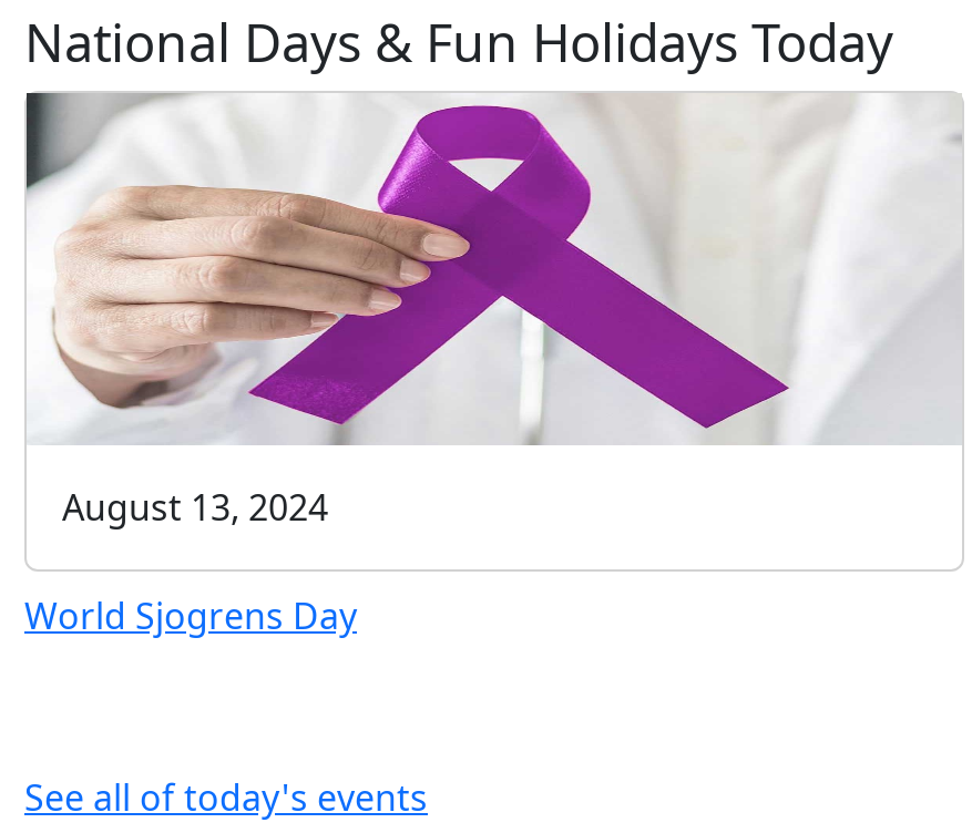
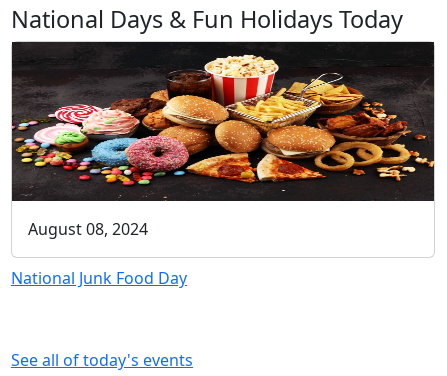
[27,91,962,531] [image] | August 13, 2024 -> [11,41,435,240] [image] | August 08, 2024
[24,591,357,640] World Sjogrens Day -> [11,267,187,289] National Junk Food Day

